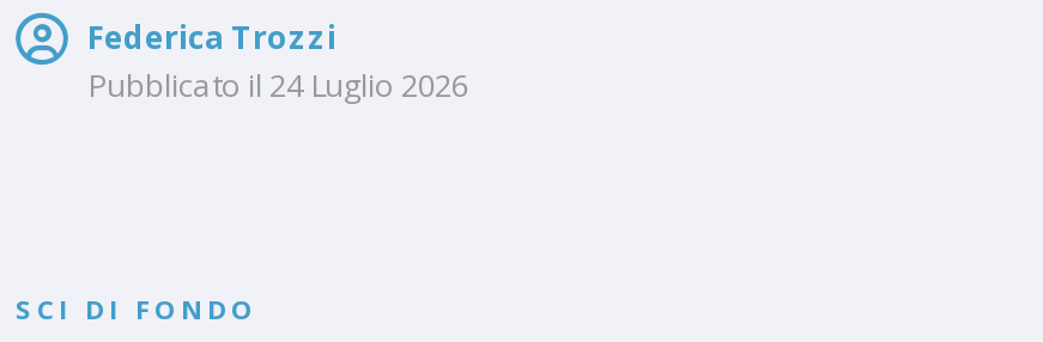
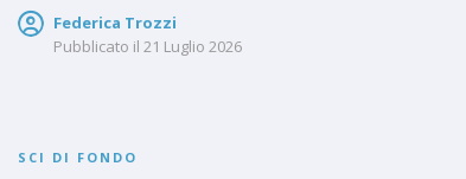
[87,64,468,107] Pubblicato il 24 Luglio 2026 -> [53,36,242,57] Pubblicato il 21 Luglio 2026

